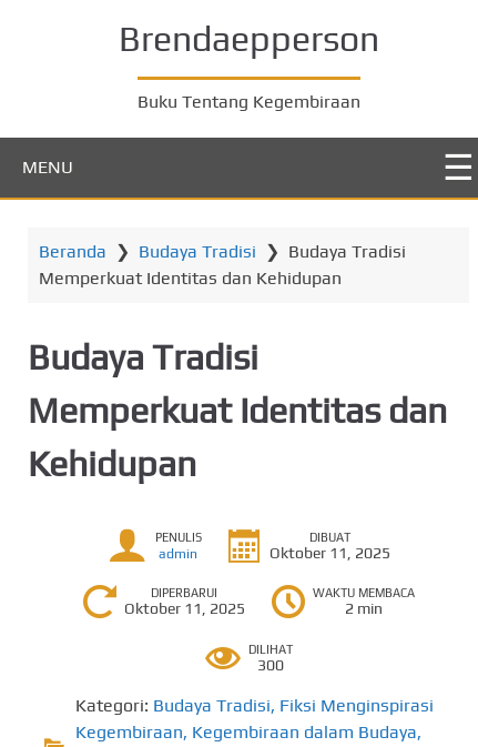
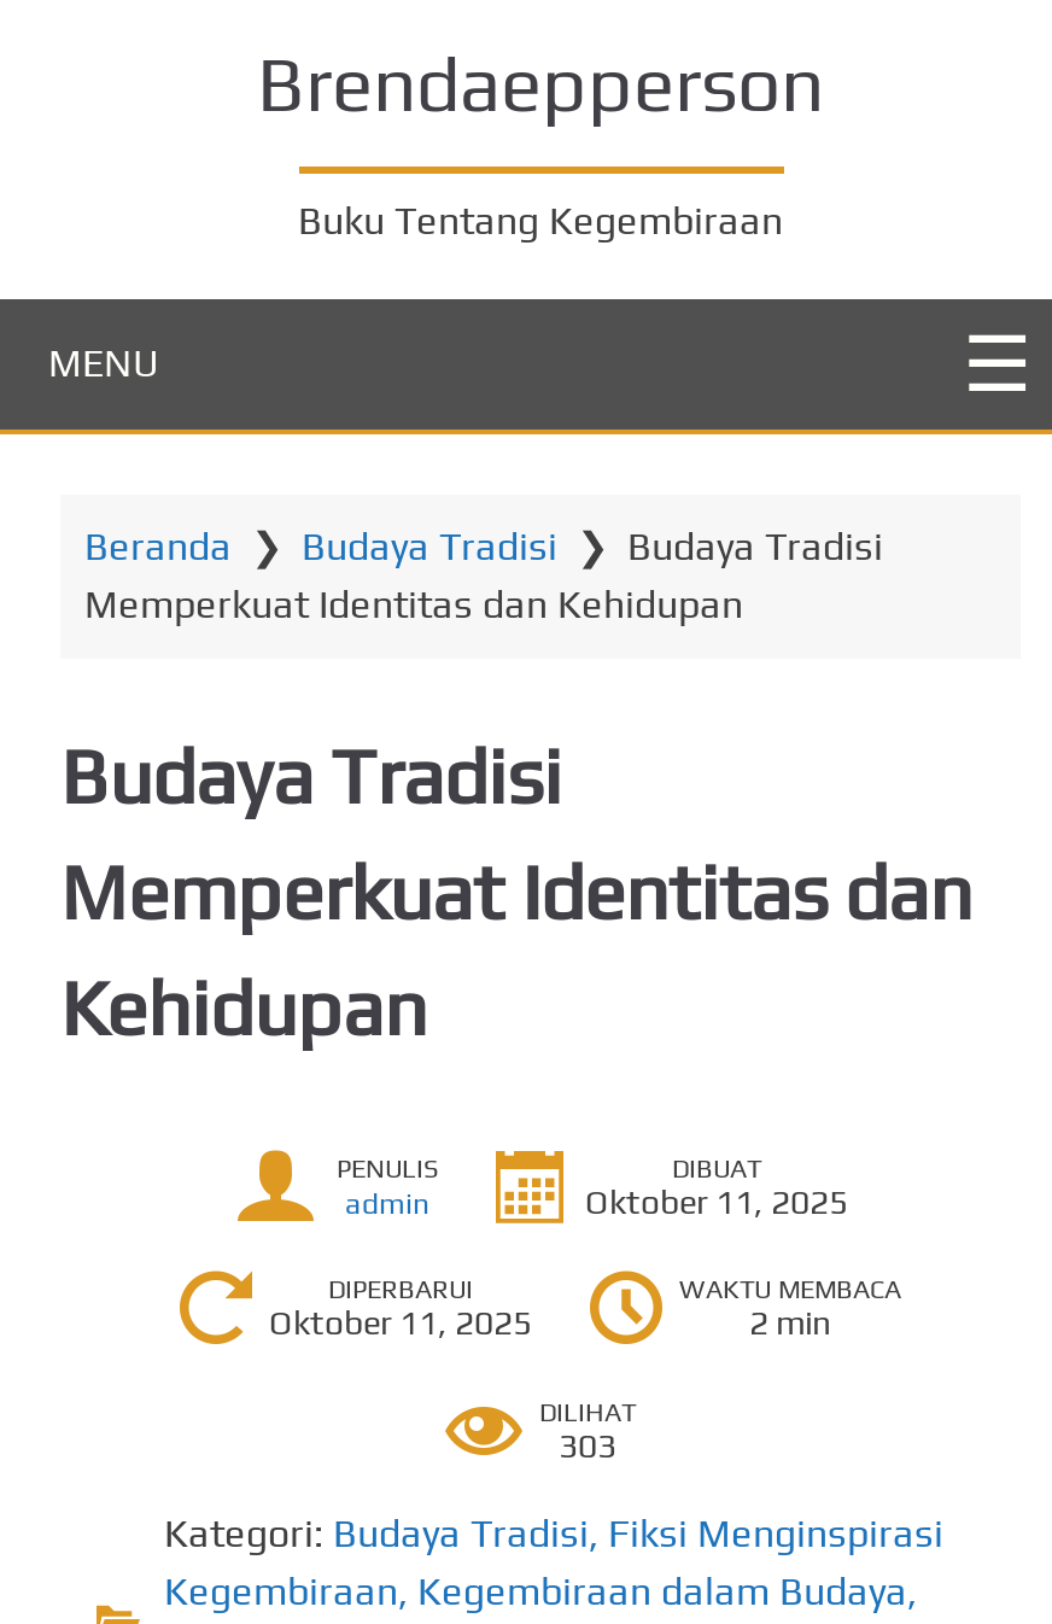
[257,656,283,674] 300 -> [559,1426,616,1465] 303

